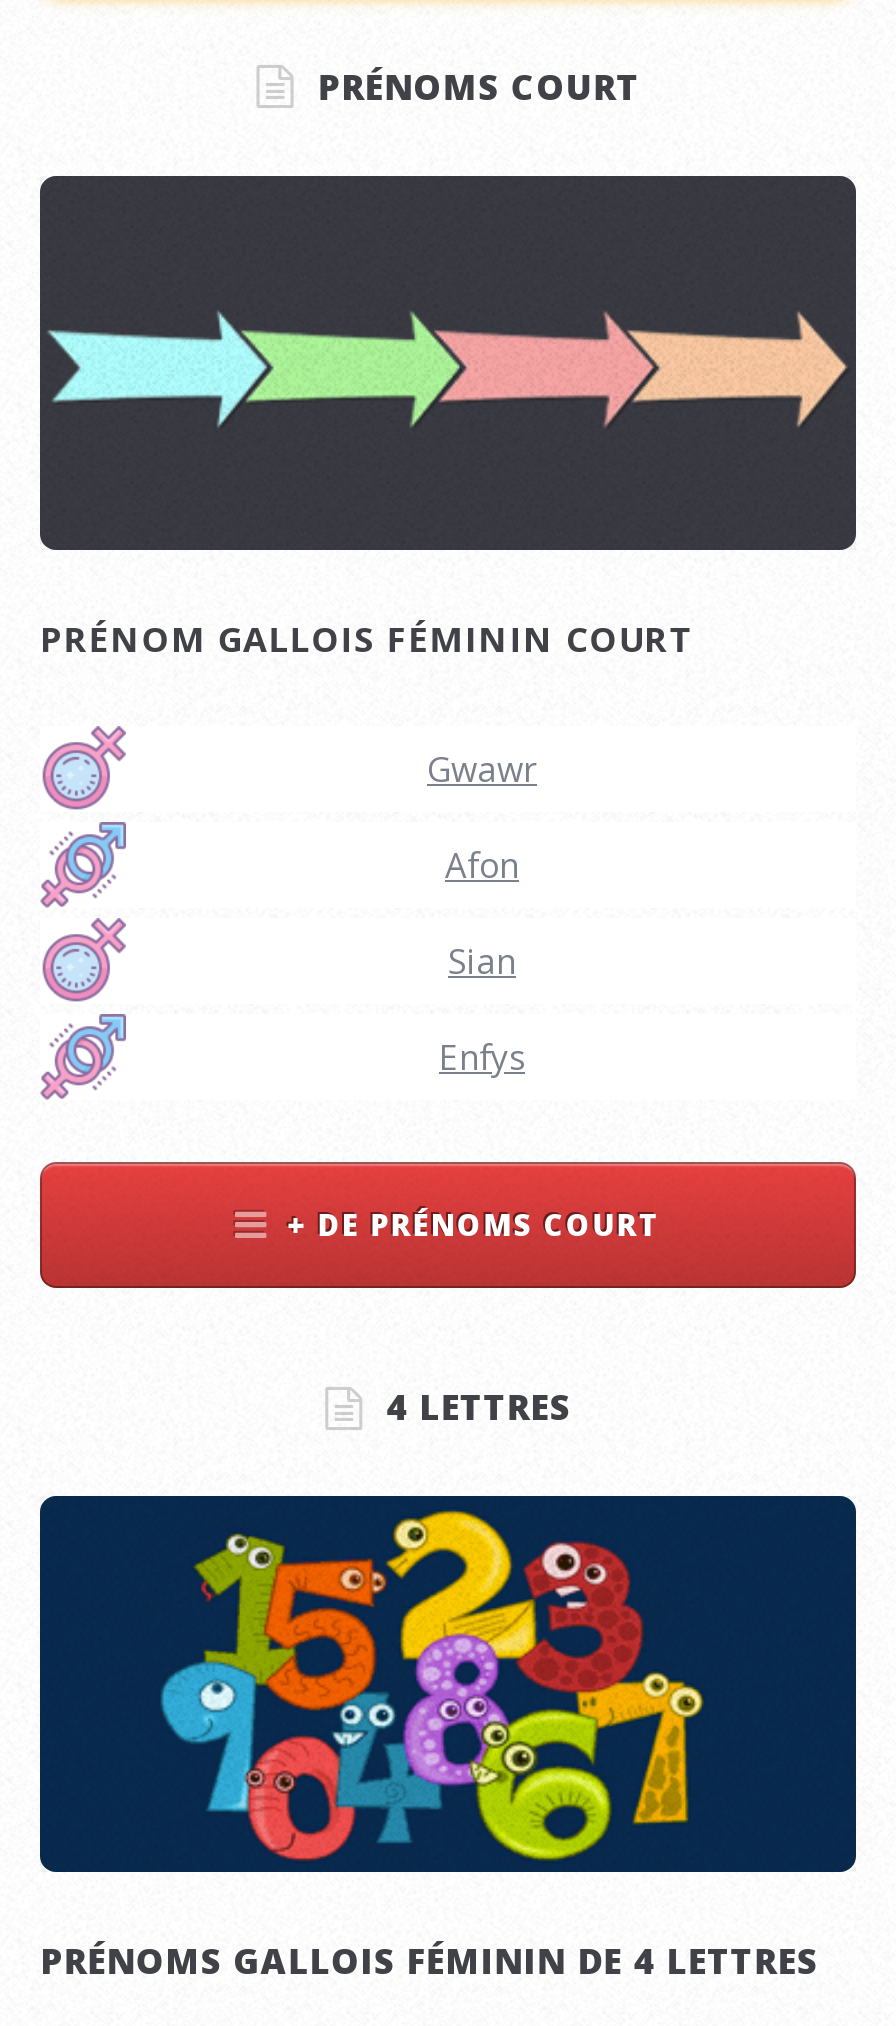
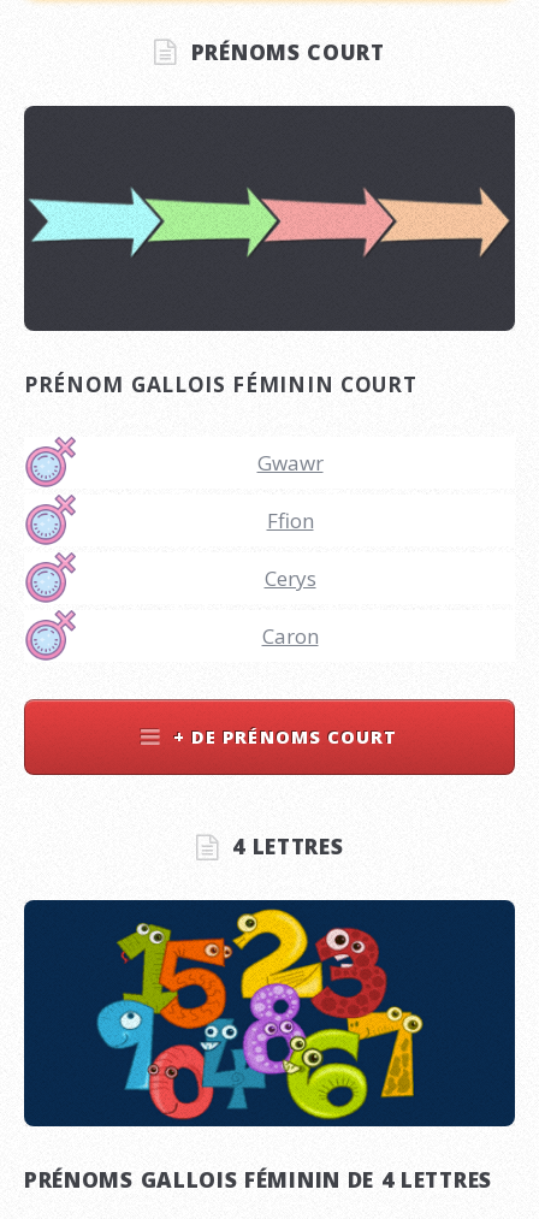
[40,820,128,908] [image] -> [25,495,76,546] [image]
[445,842,519,888] Afon -> [266,506,313,534] Ffion
[448,938,516,984] Sian -> [264,564,316,592] Cerys
[40,1012,128,1100] [image] -> [25,610,76,662] [image]
[439,1034,525,1080] Enfys -> [262,622,318,650] Caron

